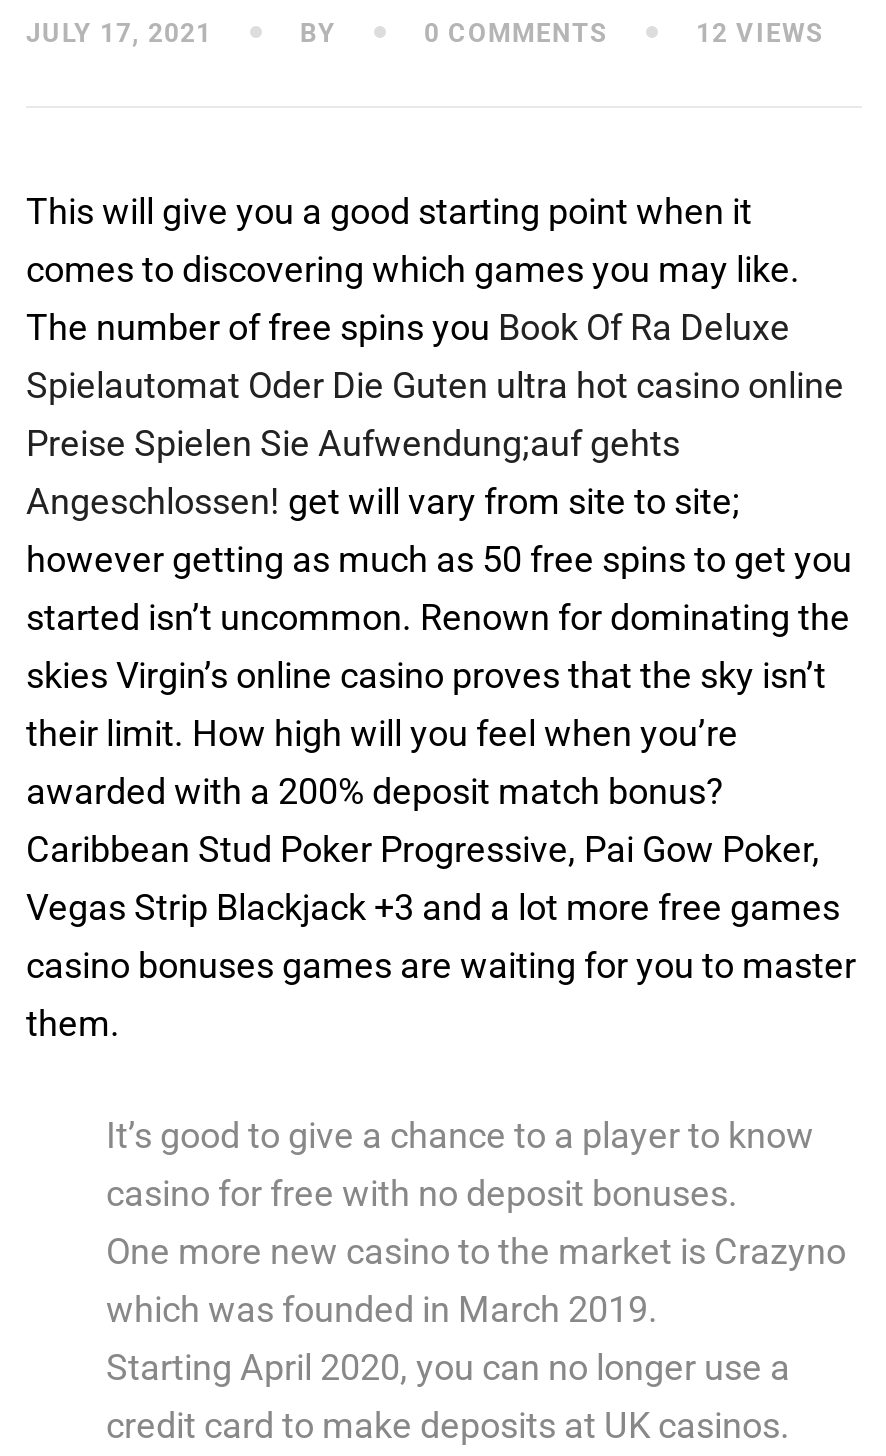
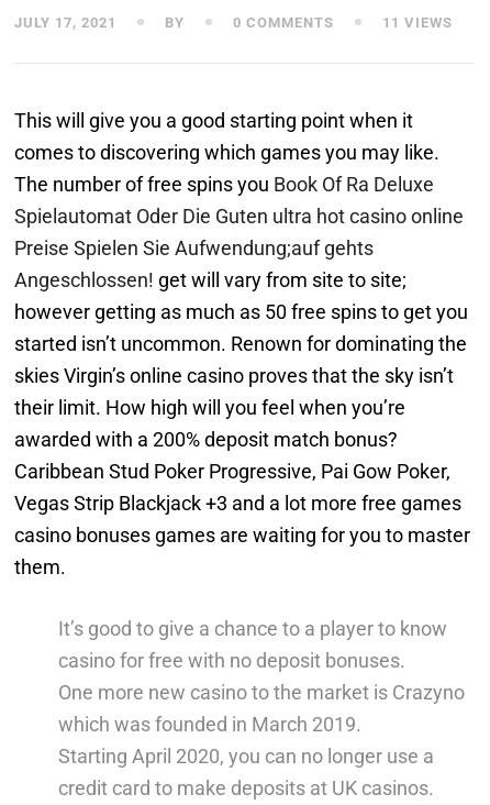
[688,18,824,48] 12 VIEWS -> [378,14,453,31] 11 VIEWS

